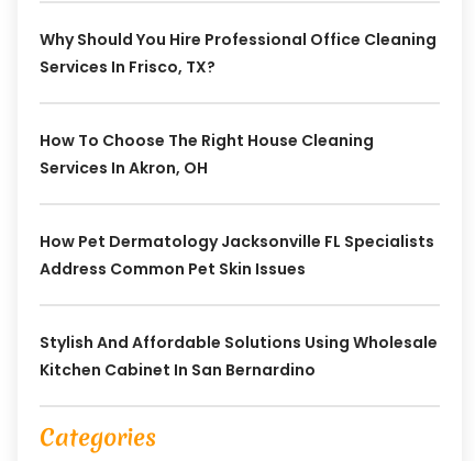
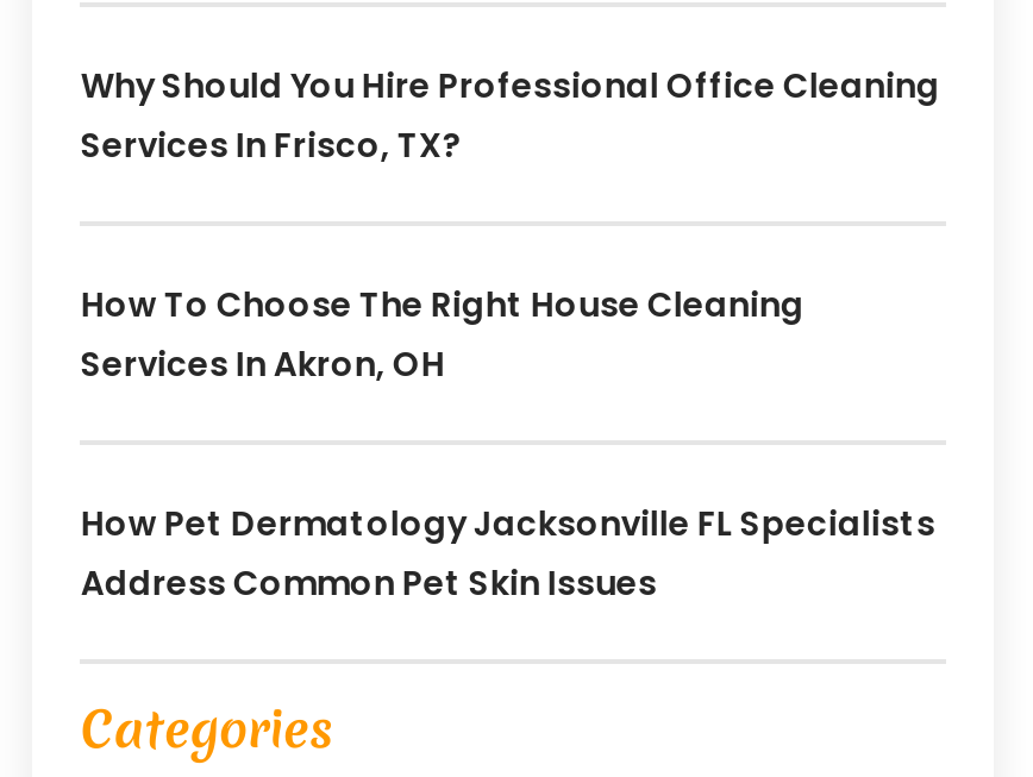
[40,331,438,380] Stylish And Affordable Solutions Using Wholesale | Kitchen Cabinet In San Bernardino -> none

